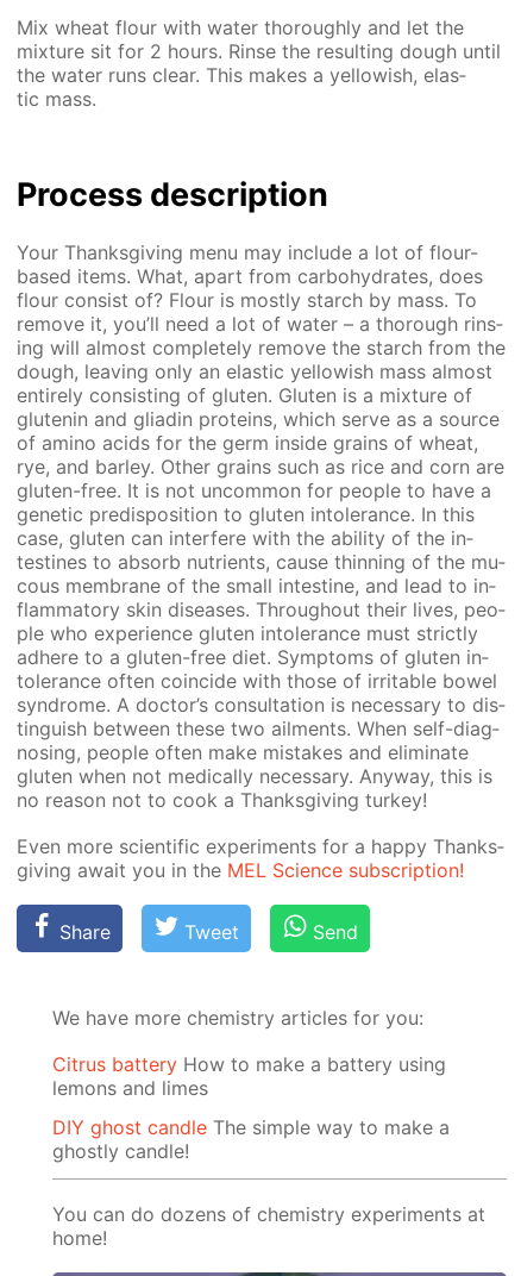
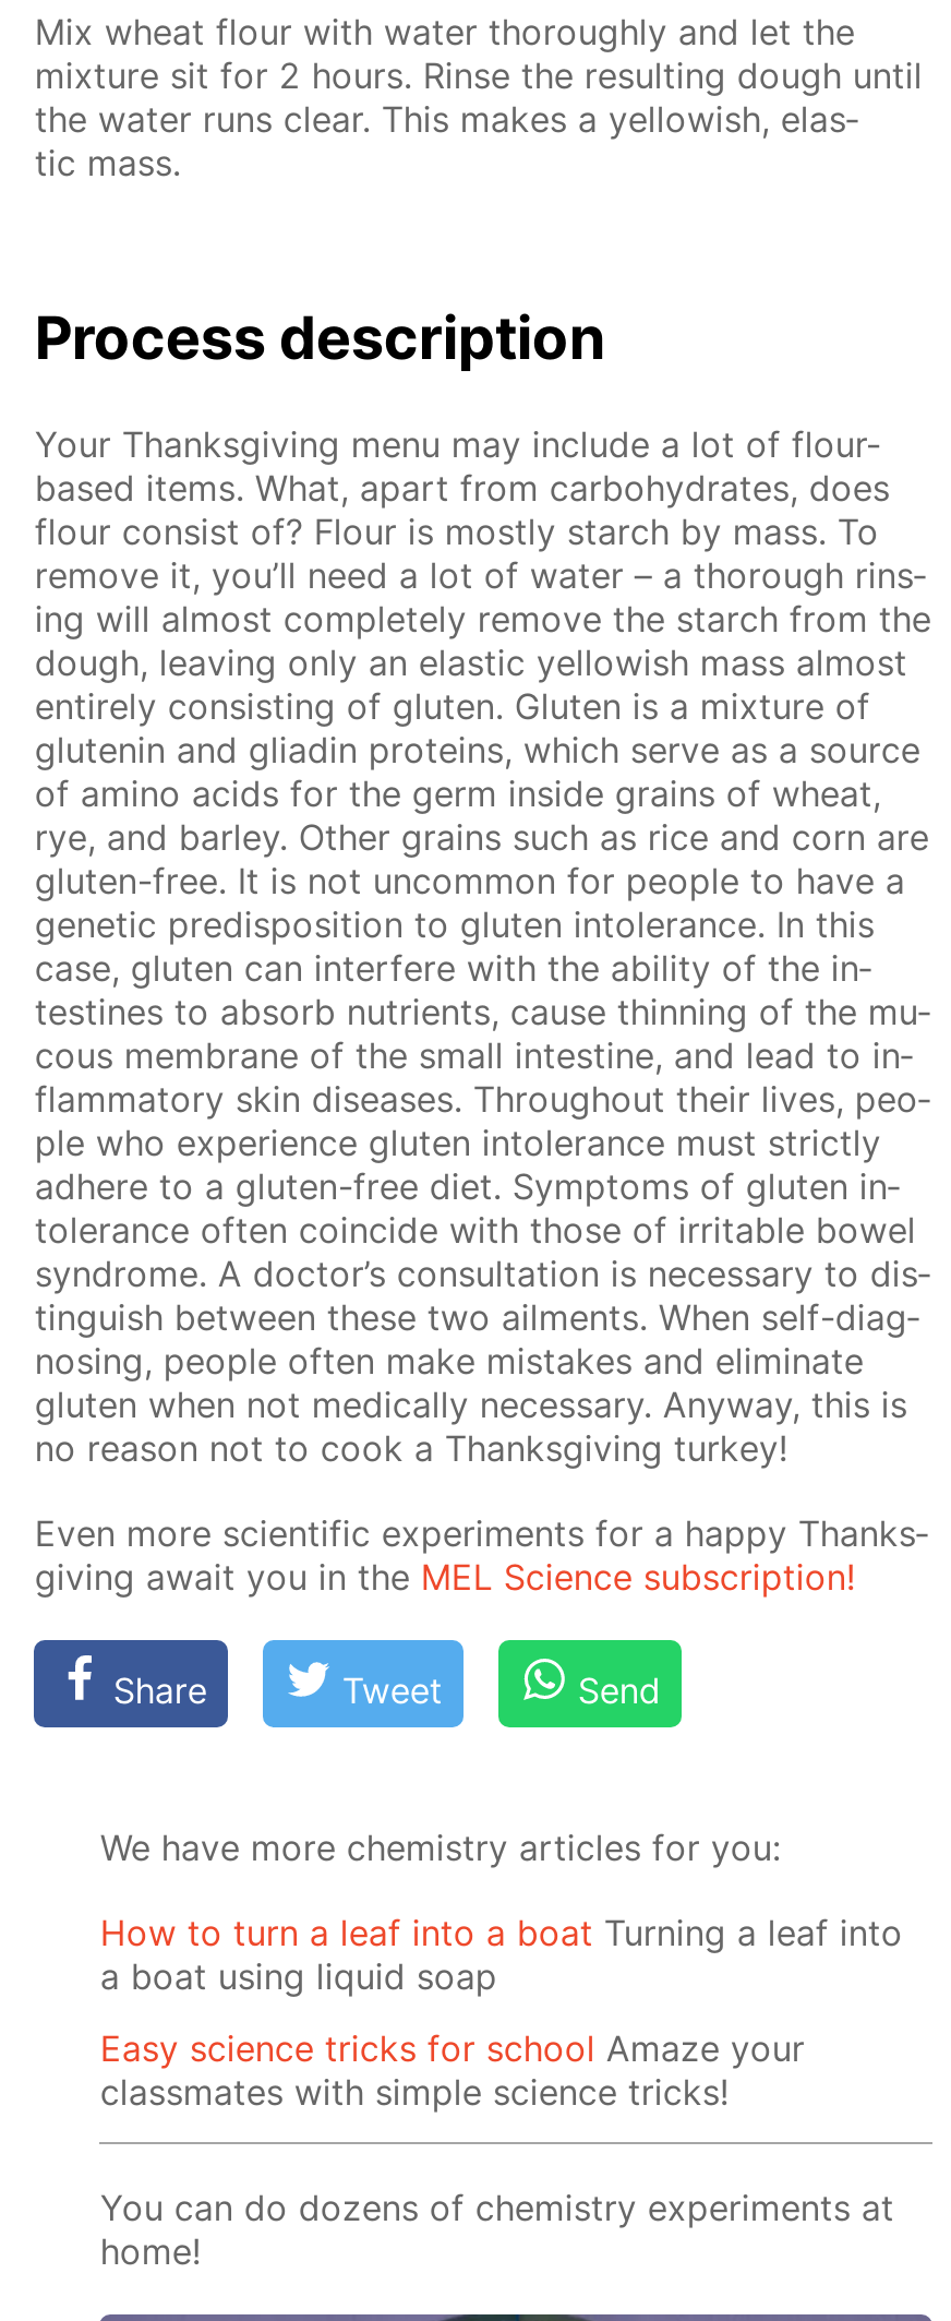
[53,1052,447,1100] Citrus battery How to make a battery using | lemons and limes -> [100,1911,903,1998] How to turn a leaf into a boat Turning a leaf into | a boat using liquid soap
[53,1115,450,1163] DIY ghost candle The simple way to make a | ghostly candle! -> [100,2026,805,2114] Easy science tricks for school Amaze your | classmates with simple science tricks!

